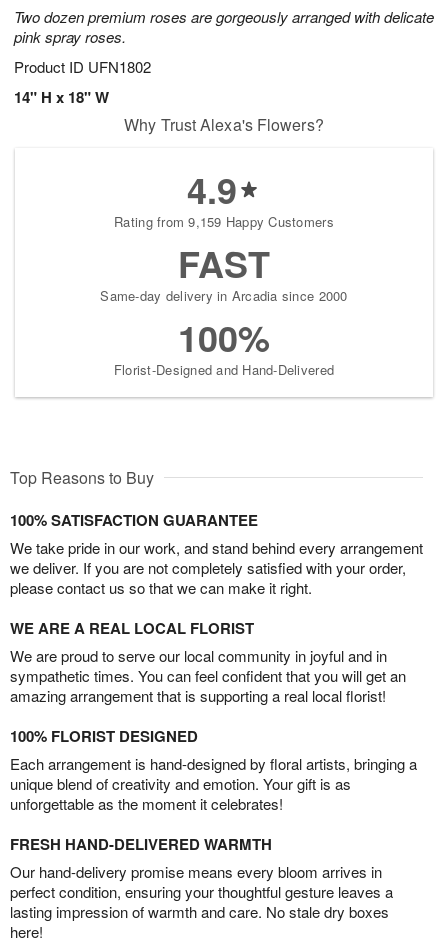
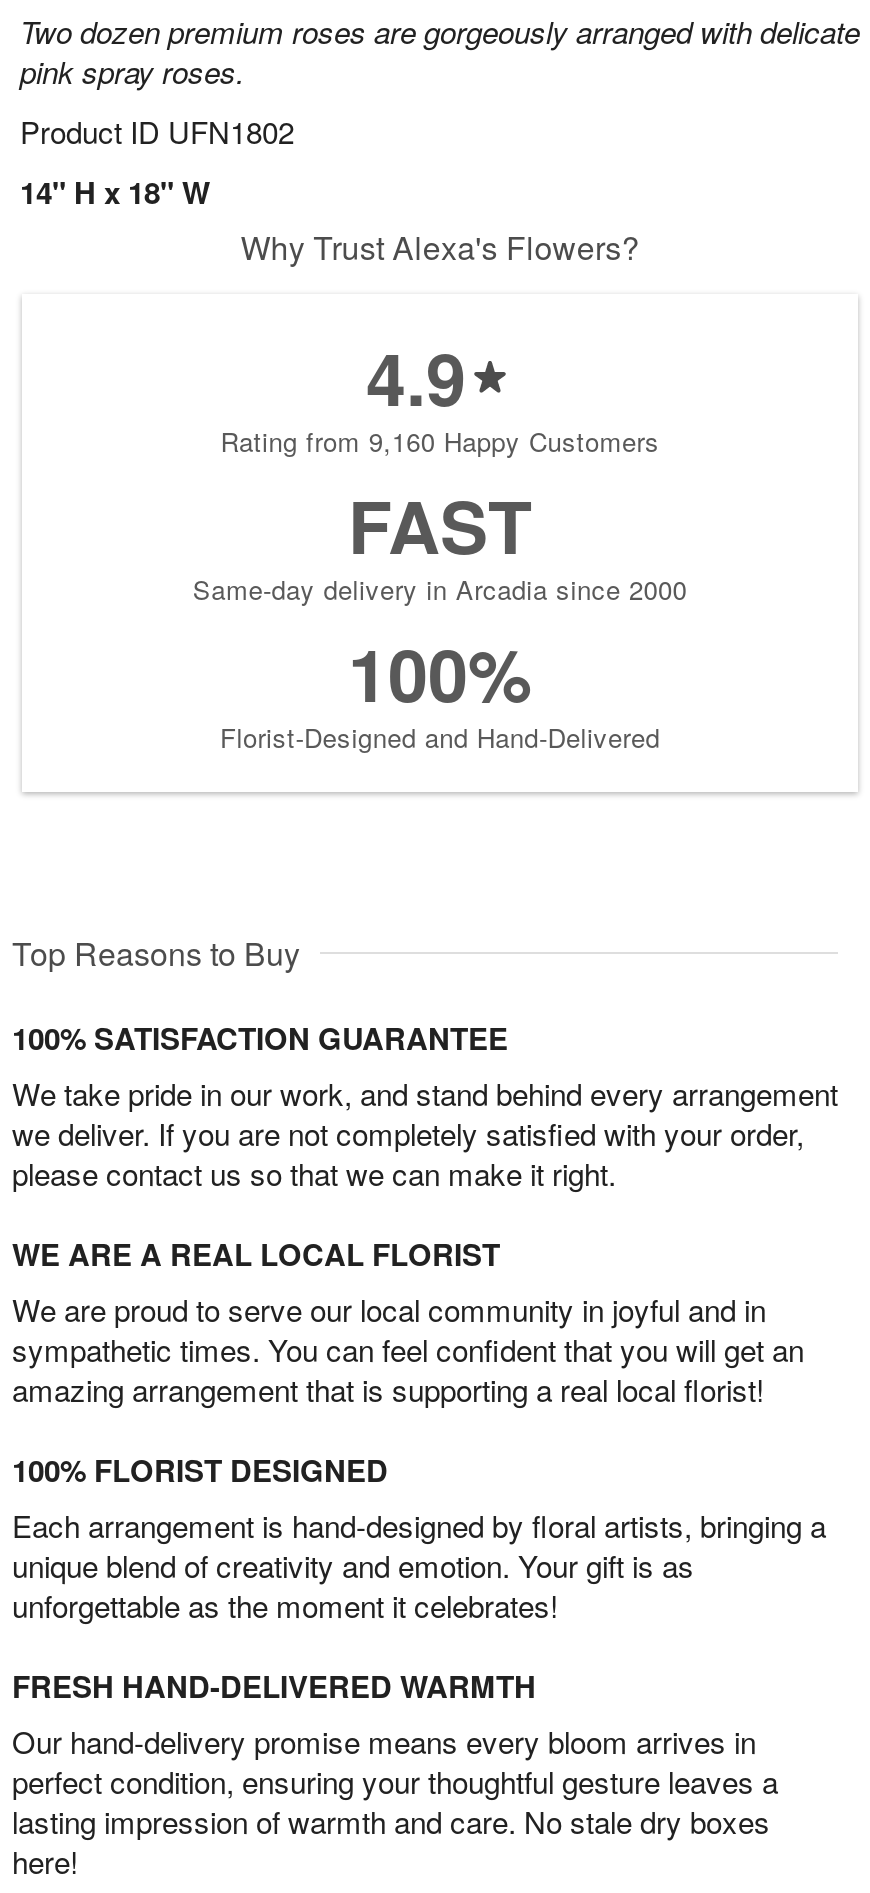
[114,211,334,230] Rating from 9,159 Happy Customers -> [220,421,660,459] Rating from 9,160 Happy Customers

